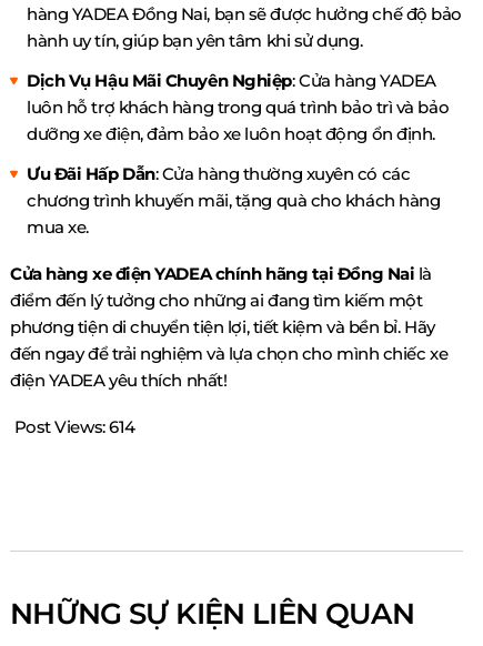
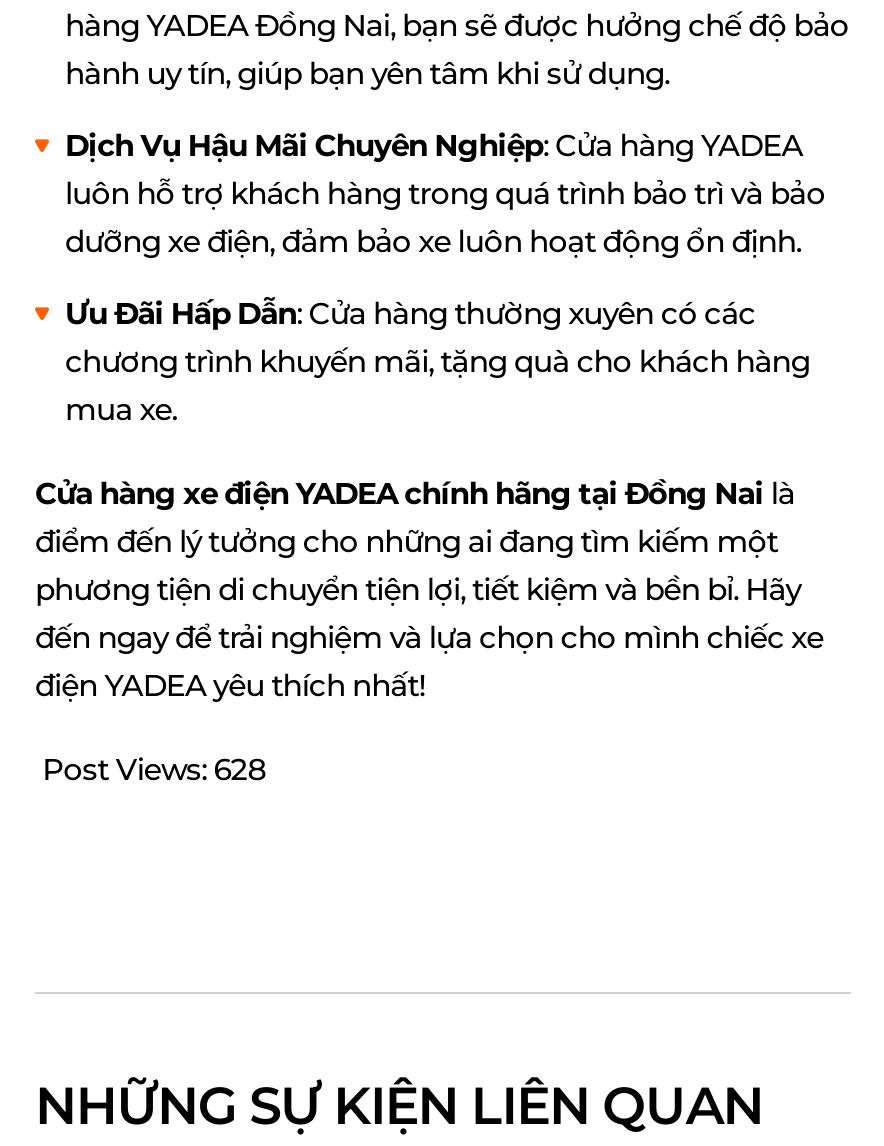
[14,416,135,437] Post Views: 614 -> [42,750,267,788] Post Views: 628

